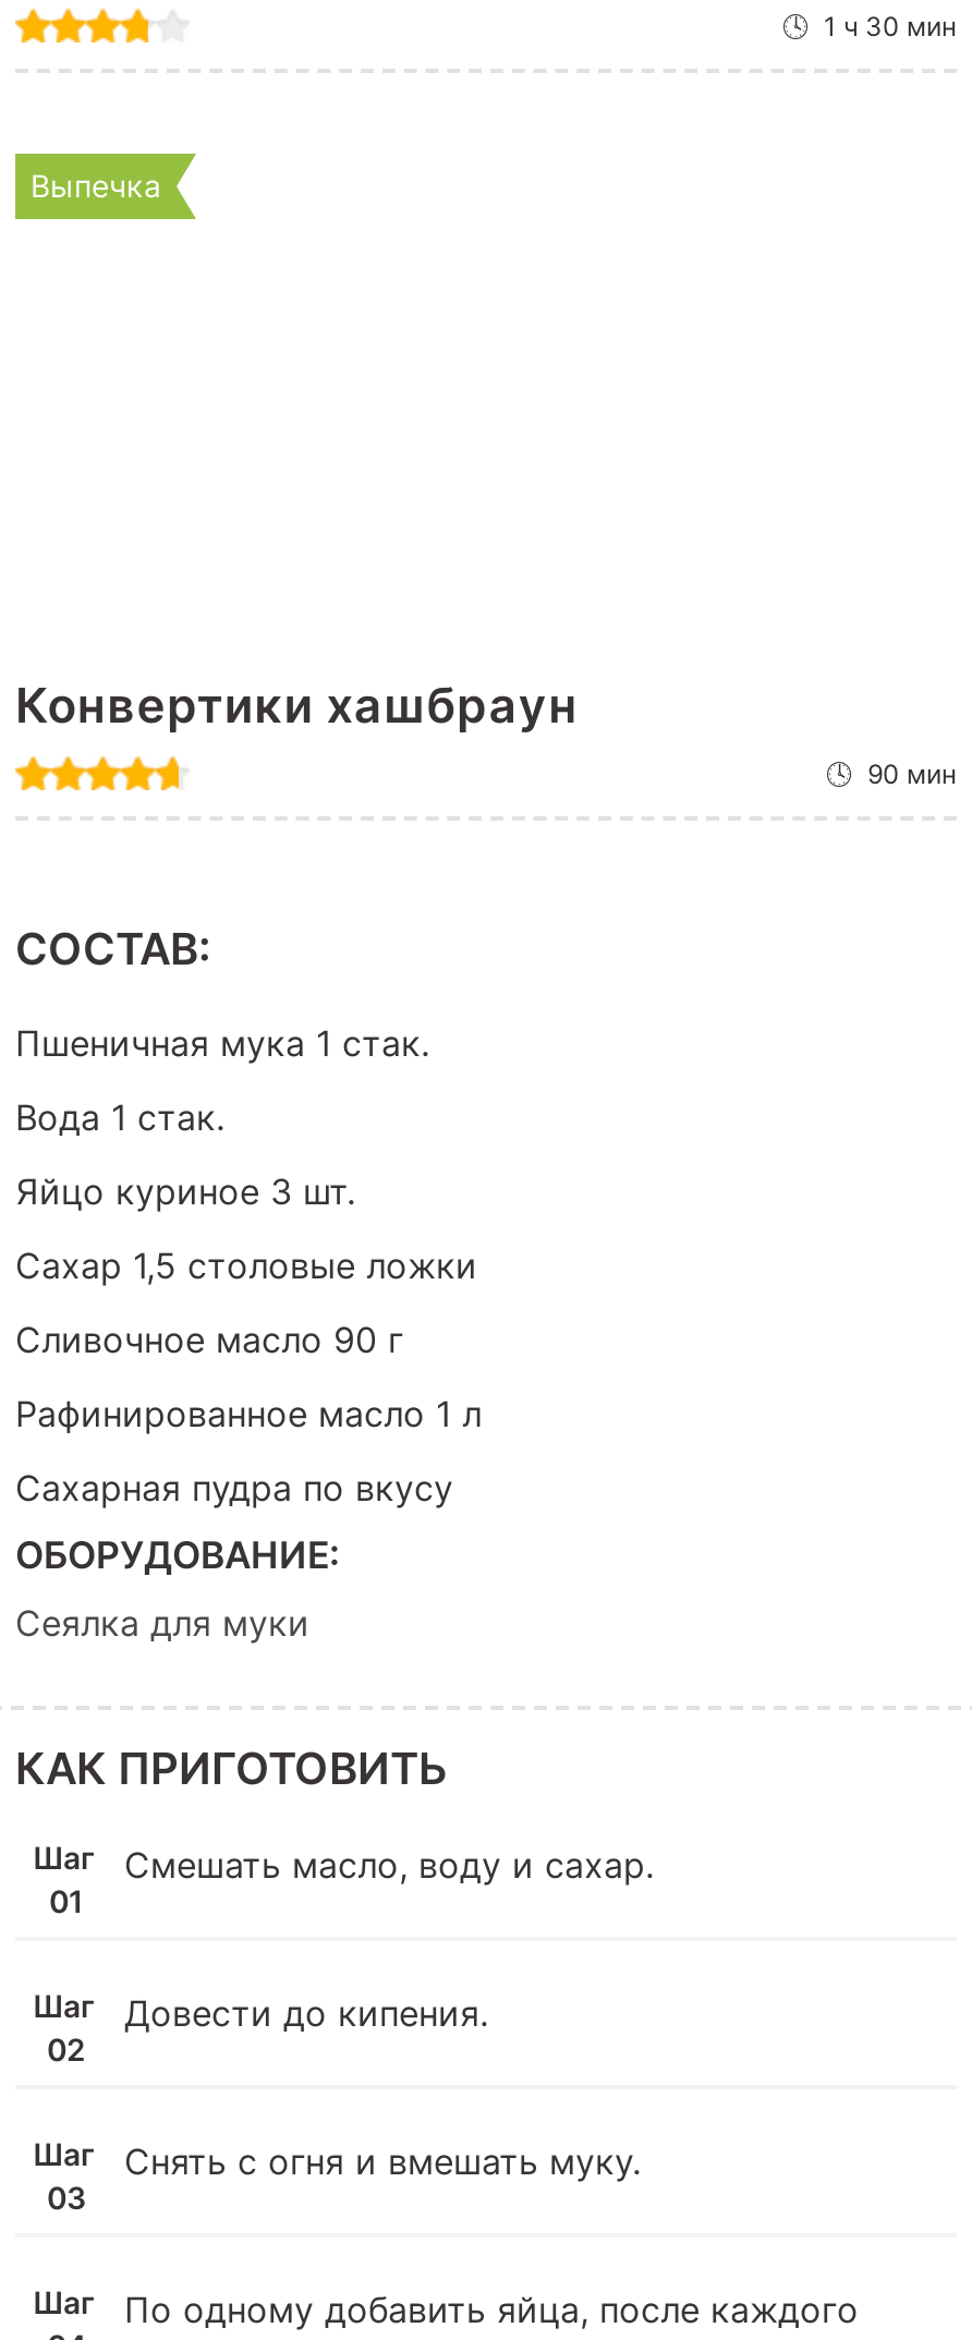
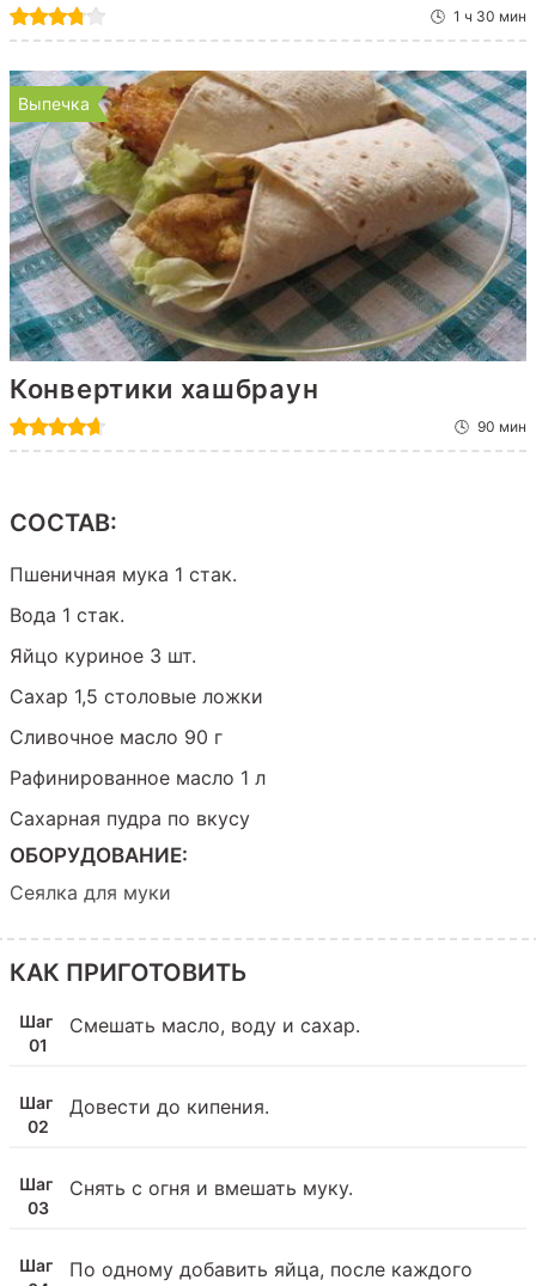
none -> [8,69,528,362] [image]

